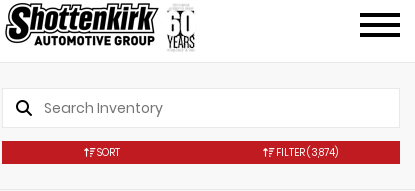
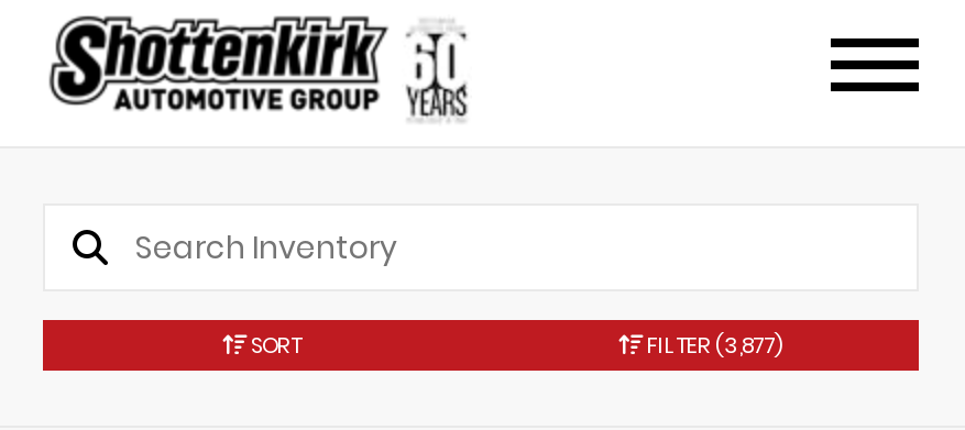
[274,145,338,160] FILTER (3,874) -> [643,328,781,361] FILTER (3,877)

